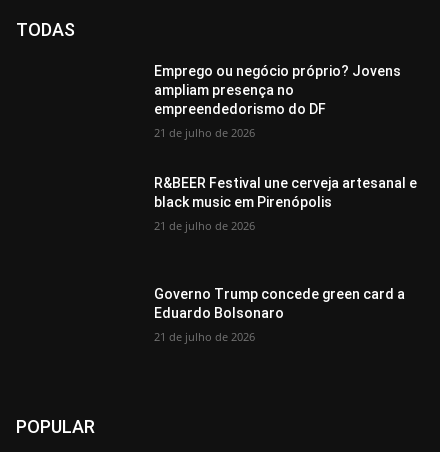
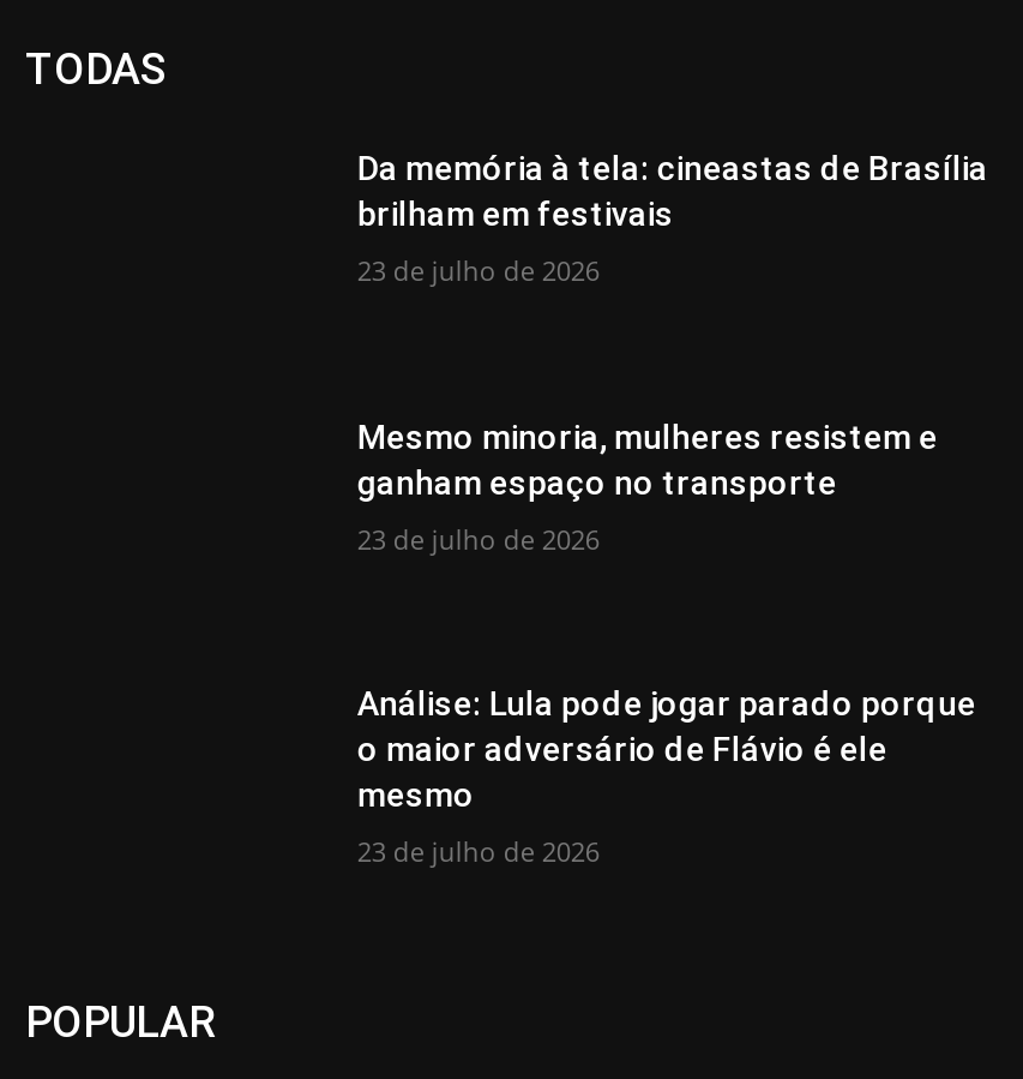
[154,63,401,117] Emprego ou negócio próprio? Jovens | ampliam presença no | empreendedorismo do DF -> [357,149,988,233] Da memória à tela: cineastas de Brasília | brilham em festivais
[154,125,255,140] 21 de julho de 2026 -> [357,252,599,288] 23 de julho de 2026
[154,175,417,210] R&BEER Festival une cerveja artesanal e | black music em Pirenópolis -> [357,417,938,501] Mesmo minoria, mulheres resistem e | ganham espaço no transporte
[154,218,255,233] 21 de julho de 2026 -> [357,520,599,556] 23 de julho de 2026
[154,286,405,321] Governo Trump concede green card a | Eduardo Bolsonaro -> [357,685,976,814] Análise: Lula pode jogar parado porque | o maior adversário de Flávio é ele | mesmo
[154,329,255,344] 21 de julho de 2026 -> [357,834,599,870] 23 de julho de 2026

